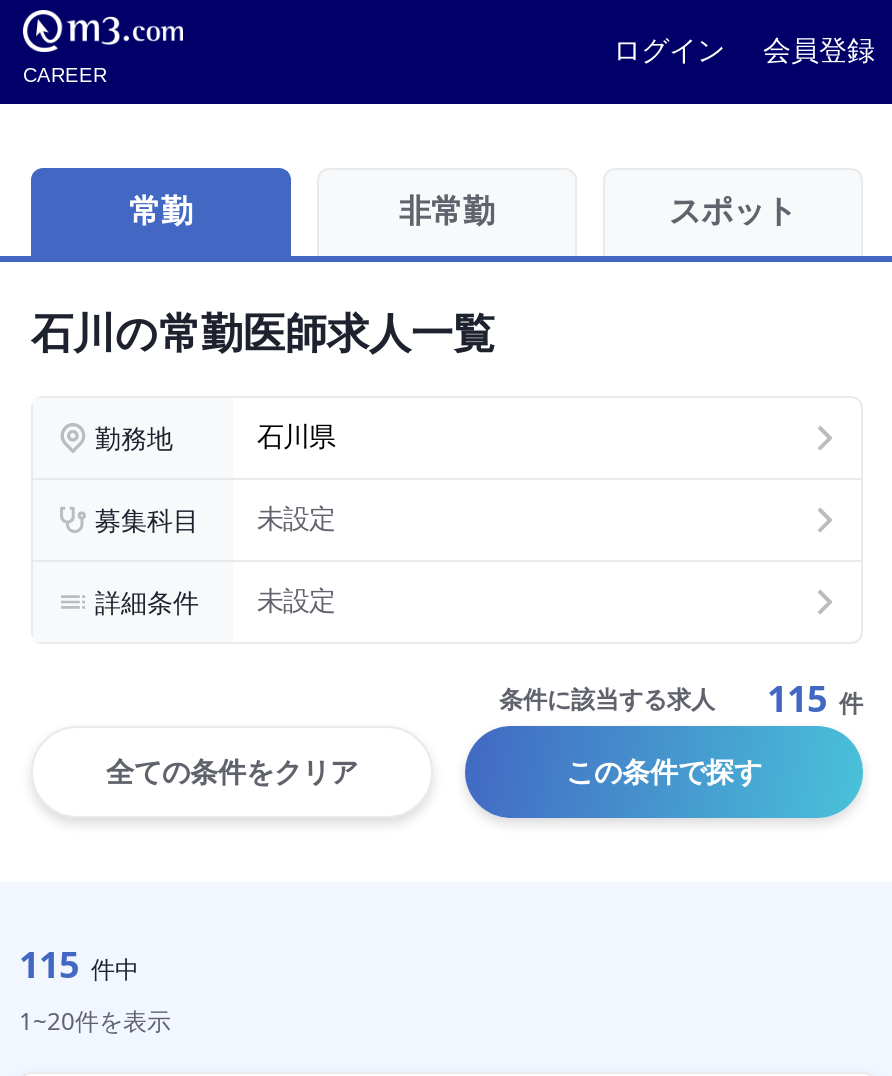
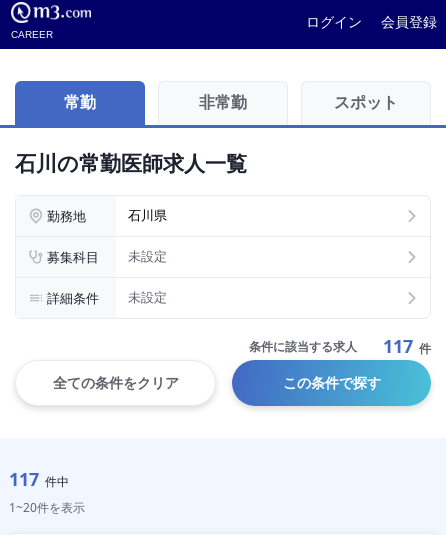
[499,674,863,722] 条件に該当する求人 115 件 -> [249,334,431,358] 条件に該当する求人 117 件
[19,940,139,988] 115 件中 -> [9,467,69,491] 117 件中

